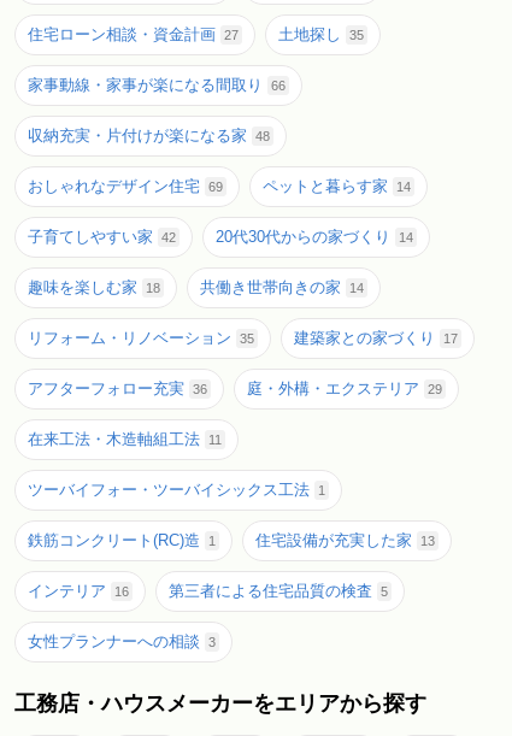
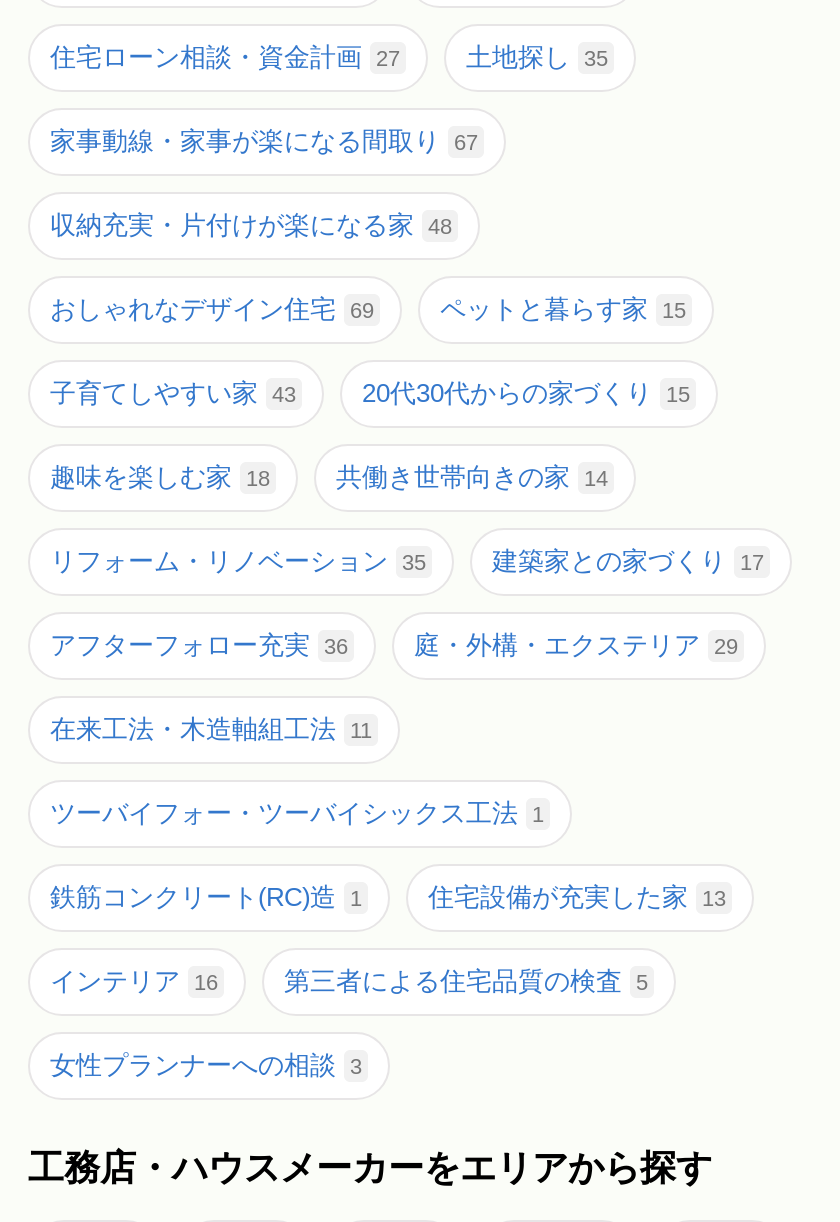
[28,76,286,94] 家事動線・家事が楽になる間取り 66 -> [50,126,478,156] 家事動線・家事が楽になる間取り 67
[263,177,411,195] ペットと暮らす家 14 -> [440,294,686,324] ペットと暮らす家 15
[28,228,176,246] 子育てしやすい家 42 -> [50,378,296,408] 子育てしやすい家 43
[216,228,413,246] 20代30代からの家づくり 14 -> [362,378,690,408] 20代30代からの家づくり 15

